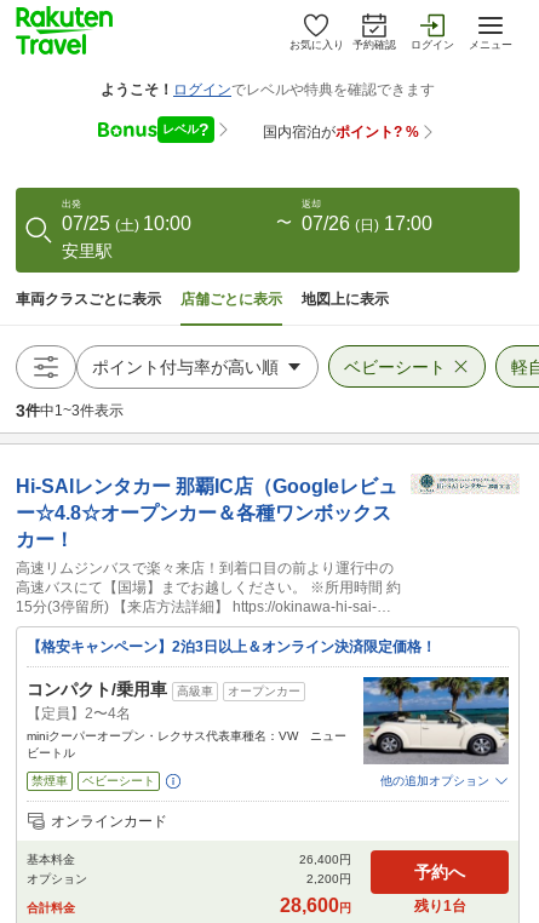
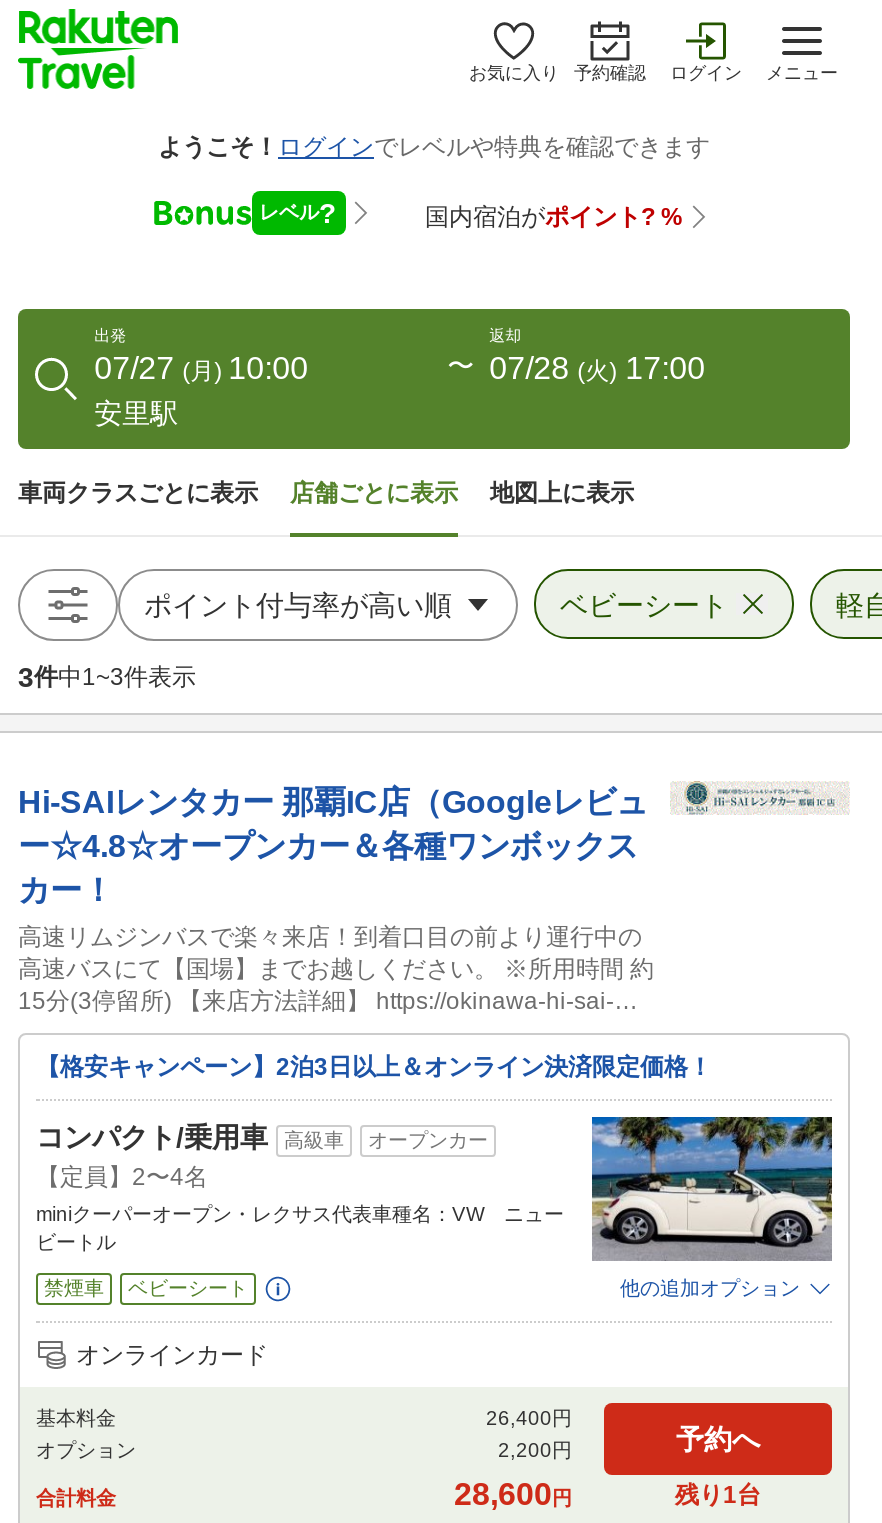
[62,213,192,234] 07/25 (土) 10:00 -> [94,351,308,385] 07/27 (月) 10:00
[301,213,432,234] 07/26 (日) 17:00 -> [489,351,705,385] 07/28 (火) 17:00

